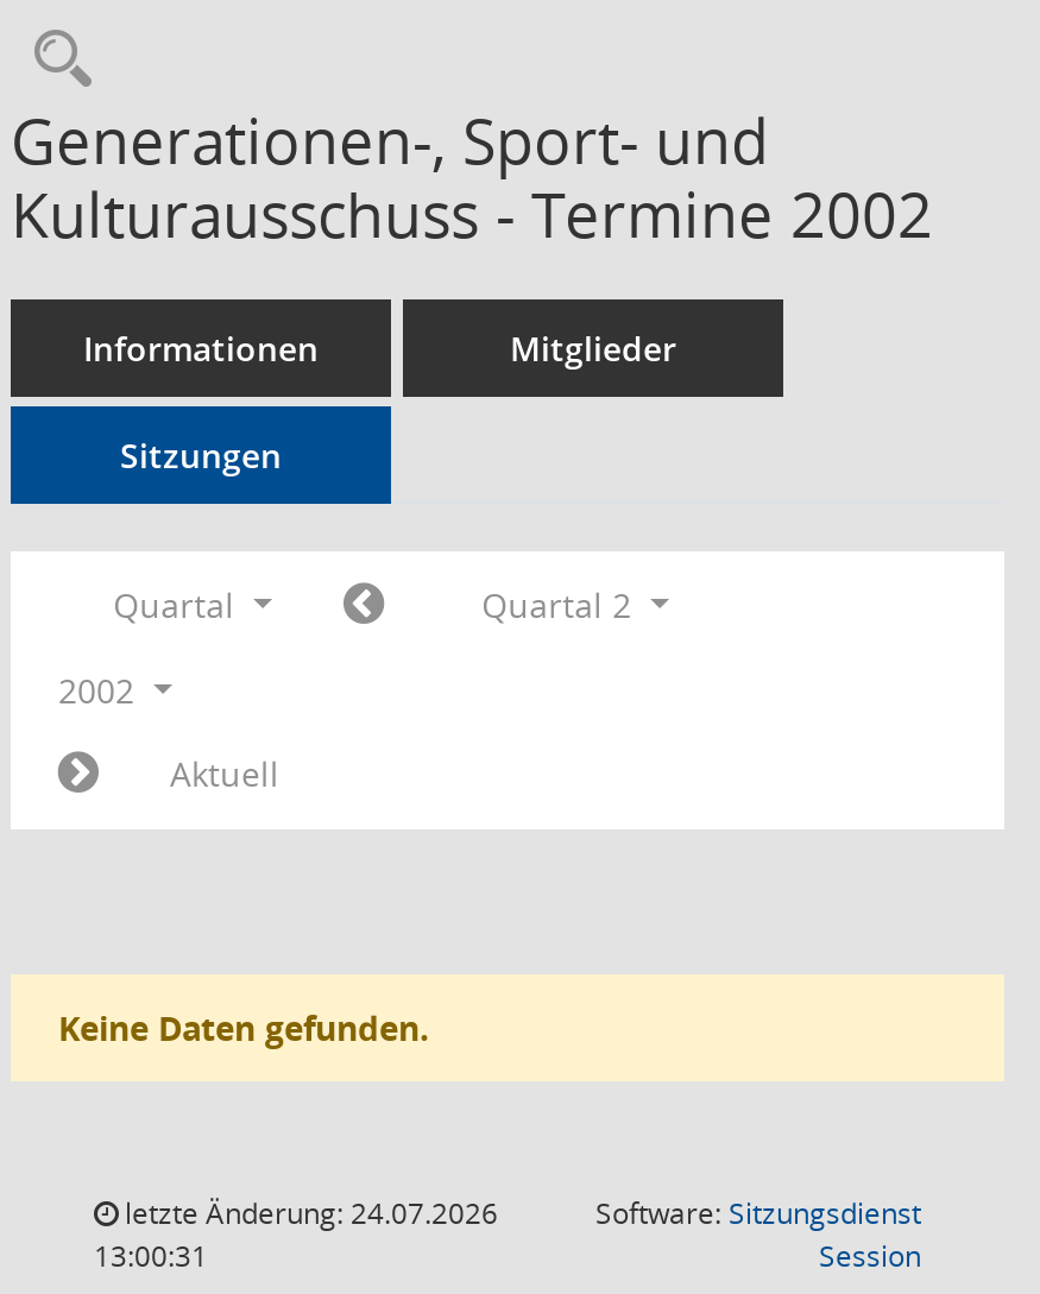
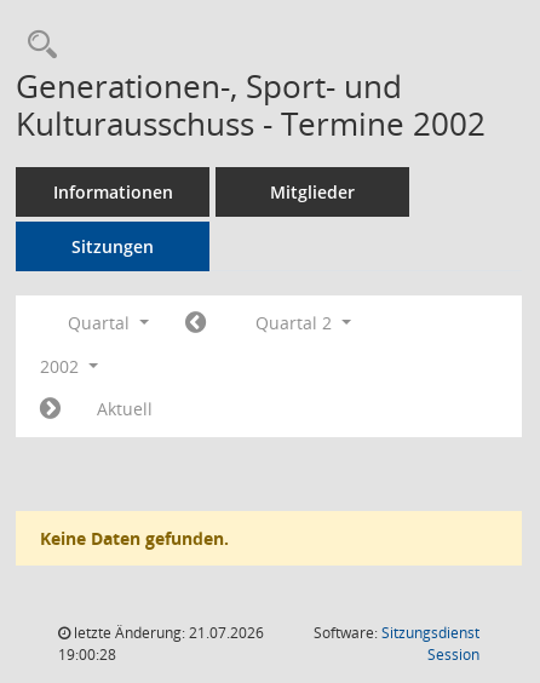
[118,1193,498,1233] letzte Änderung: 24.07.2026 -> [70,622,264,643] letzte Änderung: 21.07.2026
[94,1236,208,1276] 13:00:31 -> [58,644,116,665] 19:00:28

